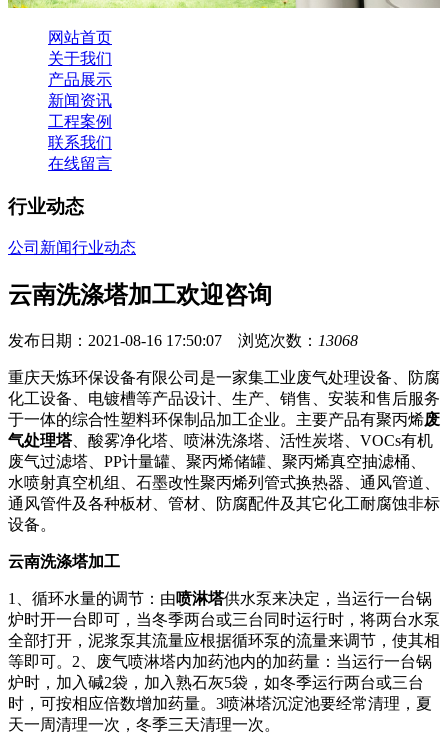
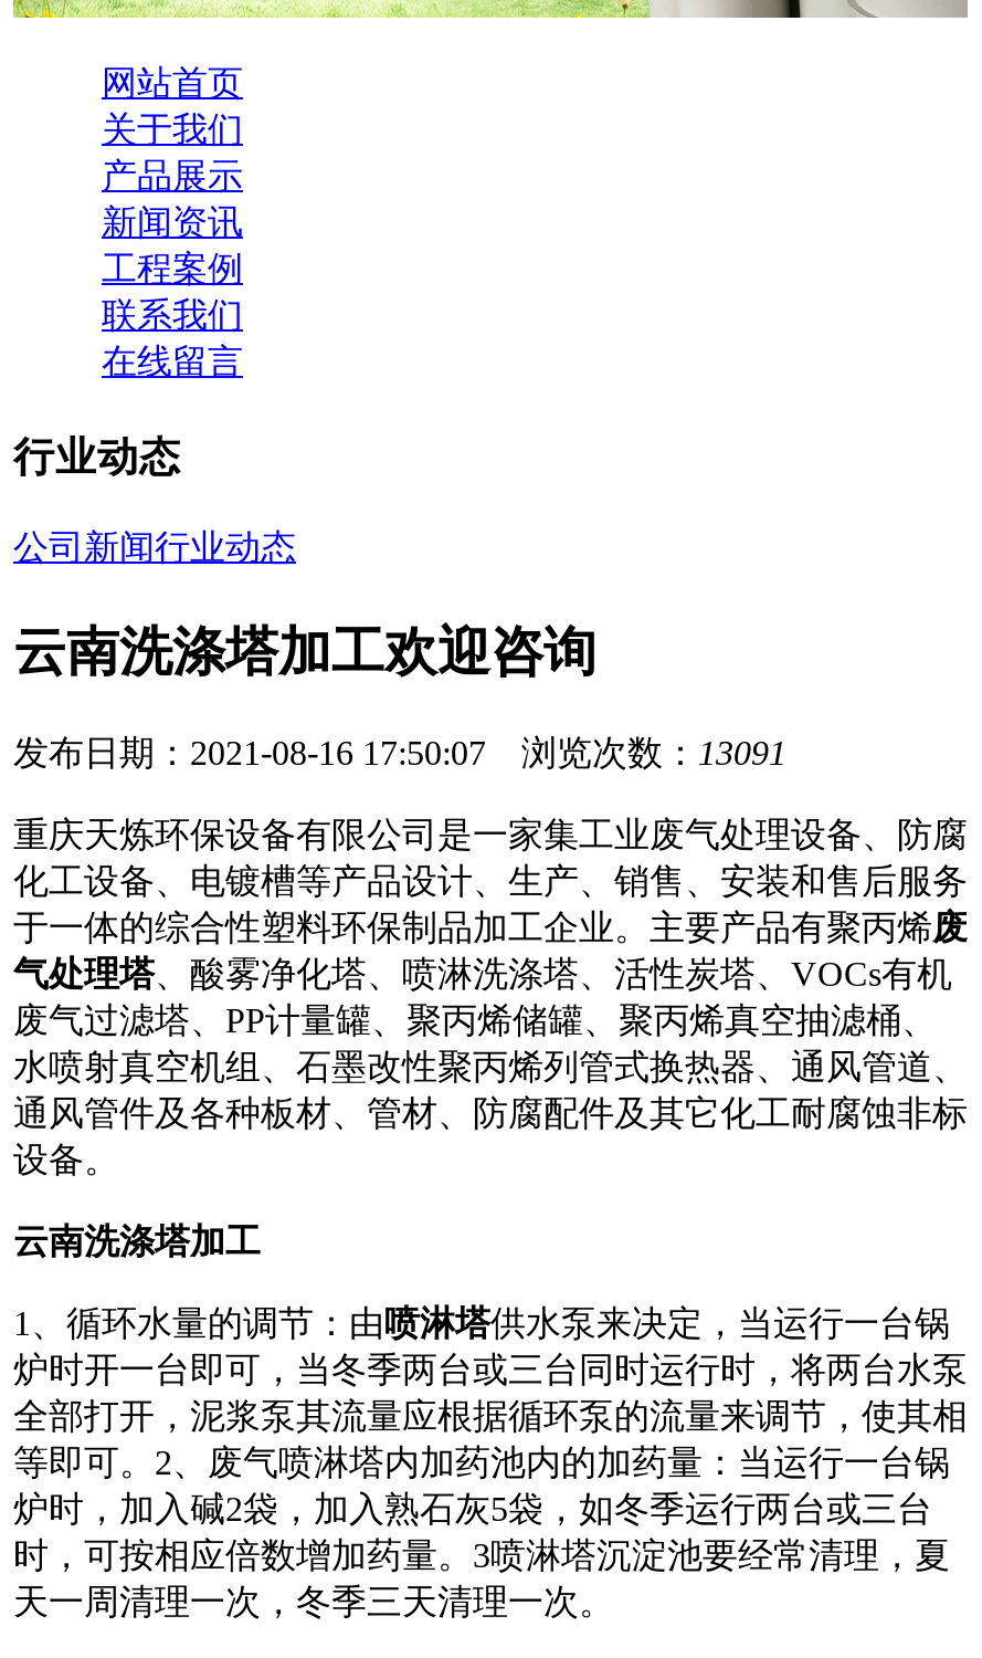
[8,332,358,349] 发布日期：2021-08-16 17:50:07 浏览次数：13068 -> [13,734,786,772] 发布日期：2021-08-16 17:50:07 浏览次数：13091

